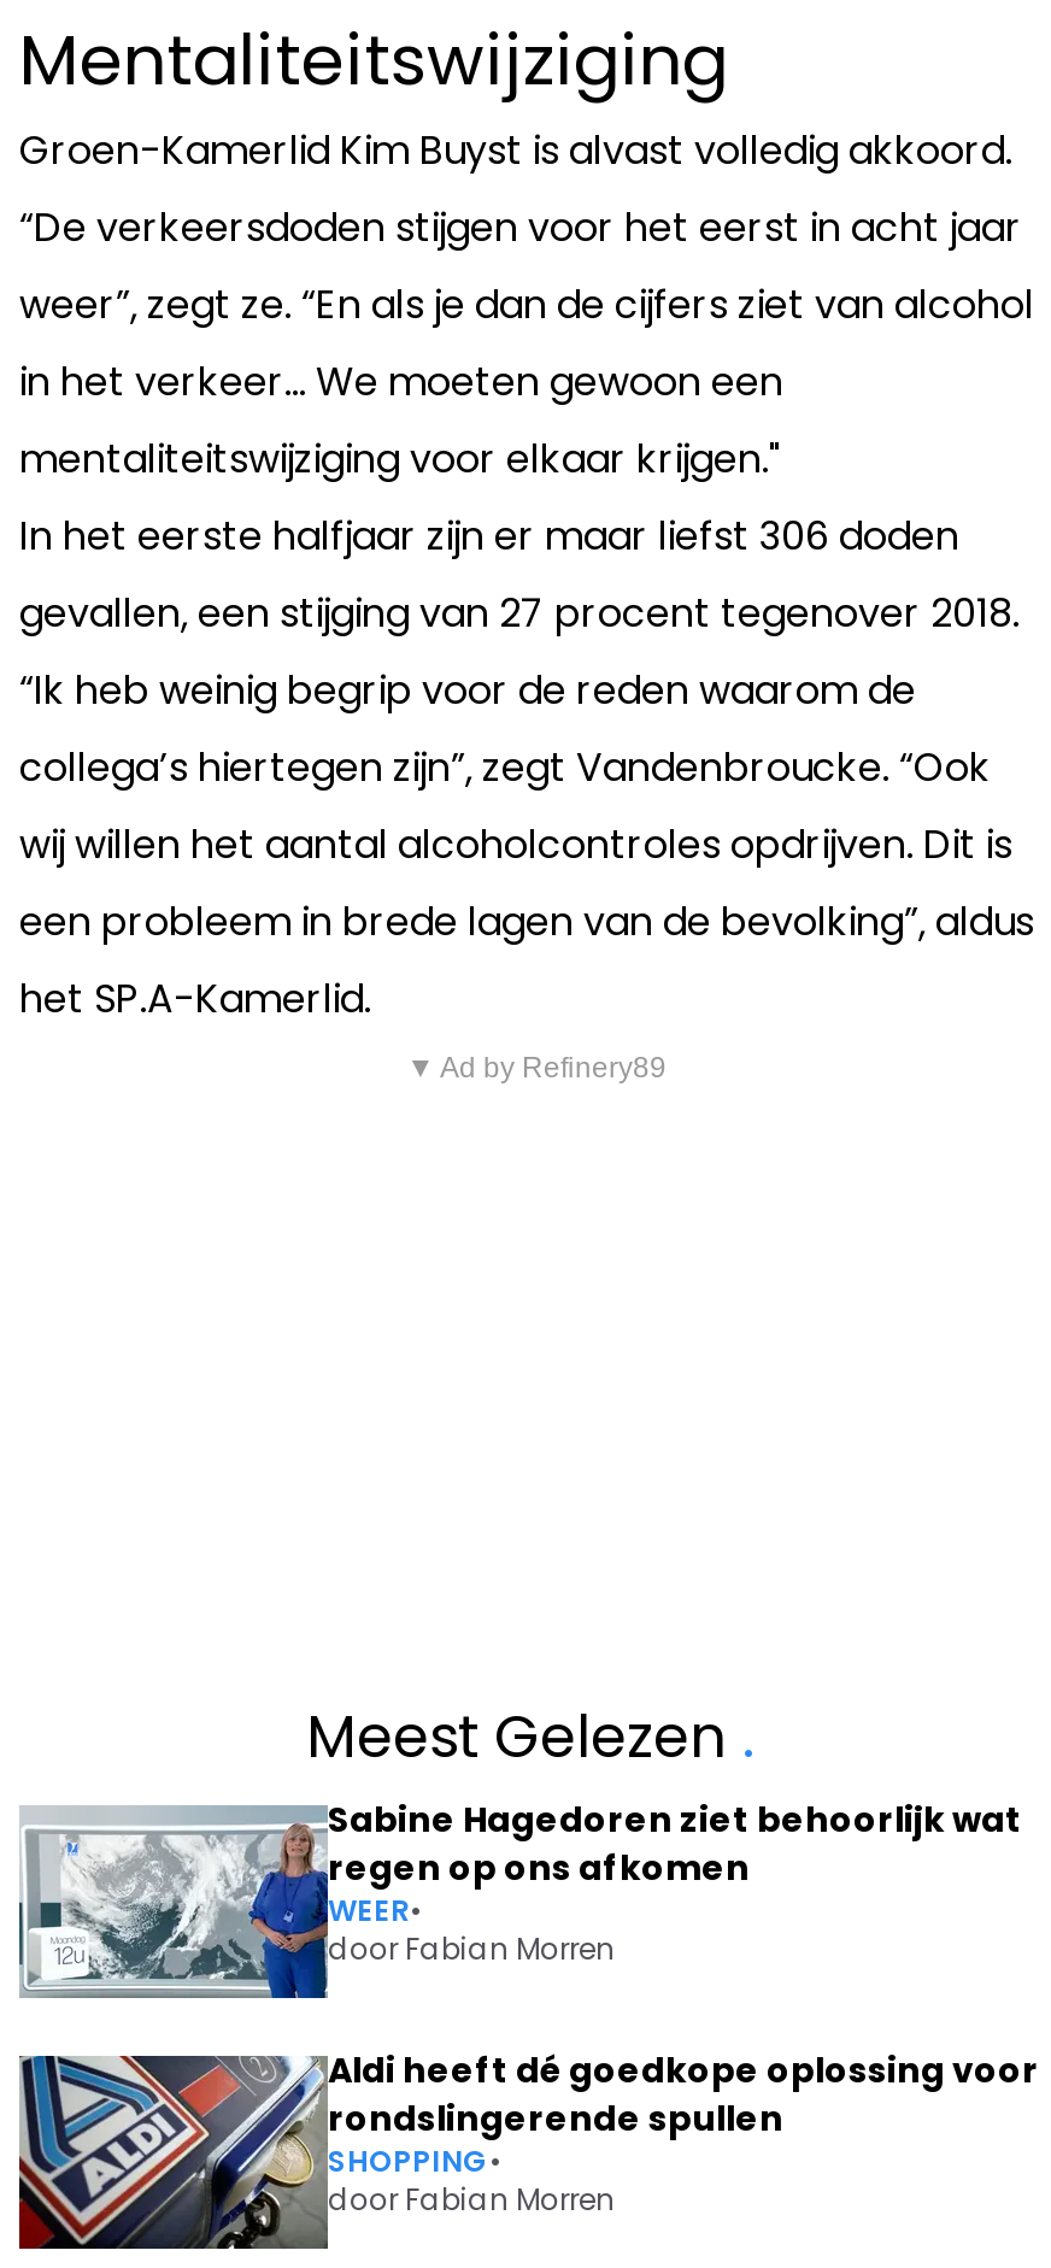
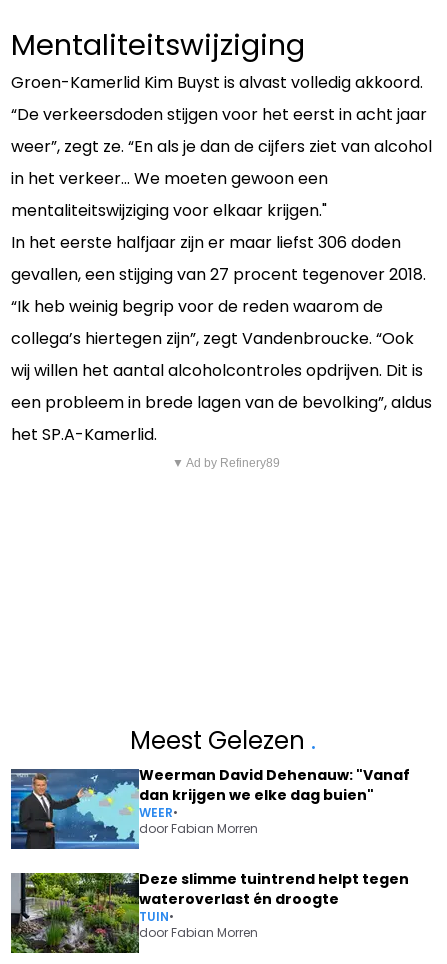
[19,1796,1022,2000] [image] | Sabine Hagedoren ziet behoorlijk wat | regen op ons afkomen -> [10,765,410,849] [image] | Weerman David Dehenauw: "Vanaf | dan krijgen we elke dag buien"
[17,2046,1039,2251] [image] | Aldi heeft dé goedkope oplossing voor | rondslingerende spullen | SHOPPING• -> [10,869,409,954] [image] | Deze slimme tuintrend helpt tegen | wateroverlast én droogte | TUIN•

